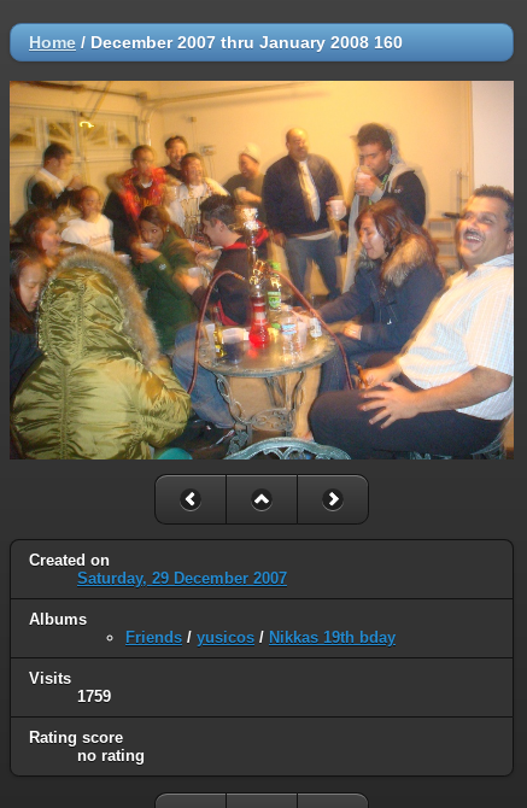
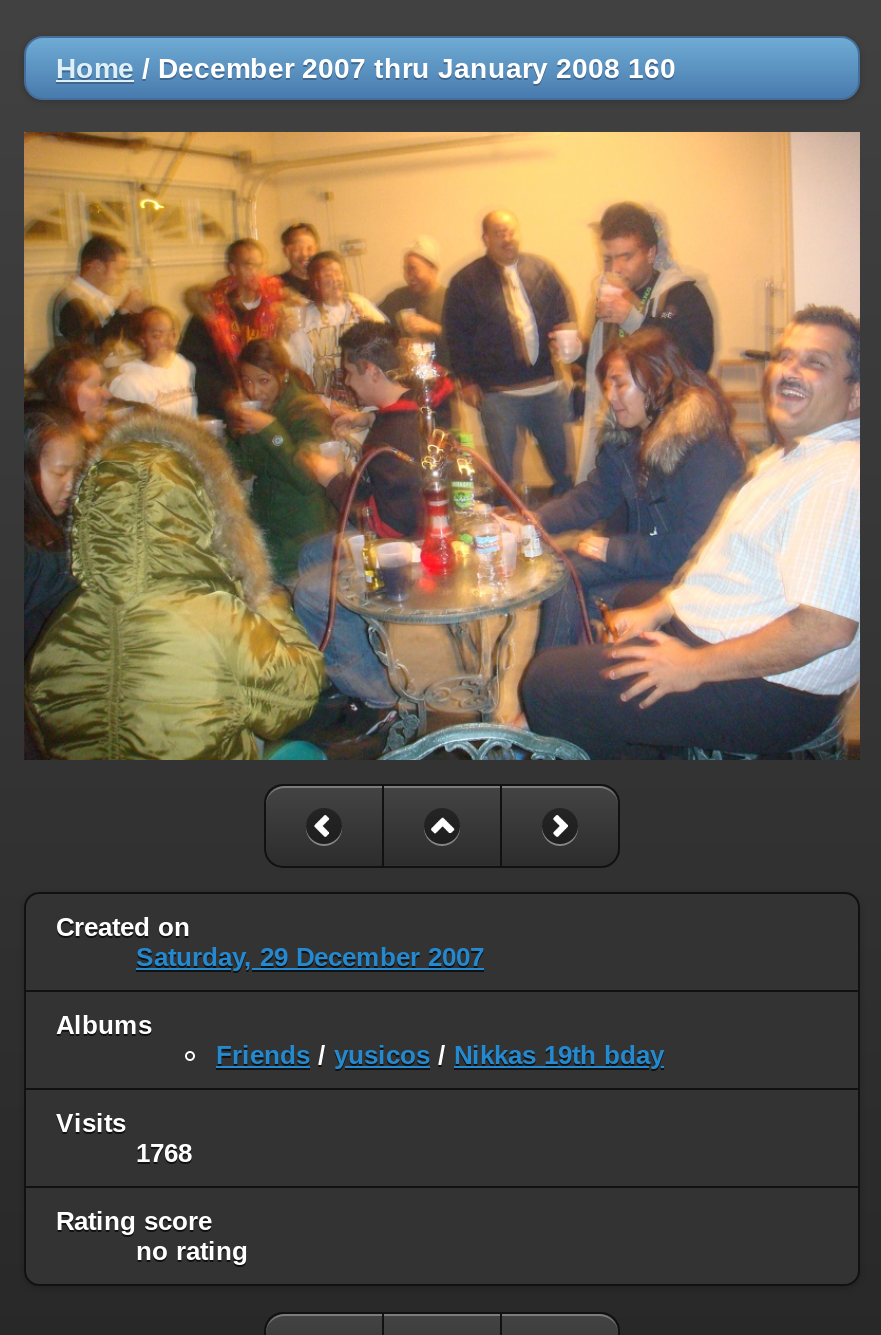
[77,688,111,706] 1759 -> [136,1138,192,1168] 1768

